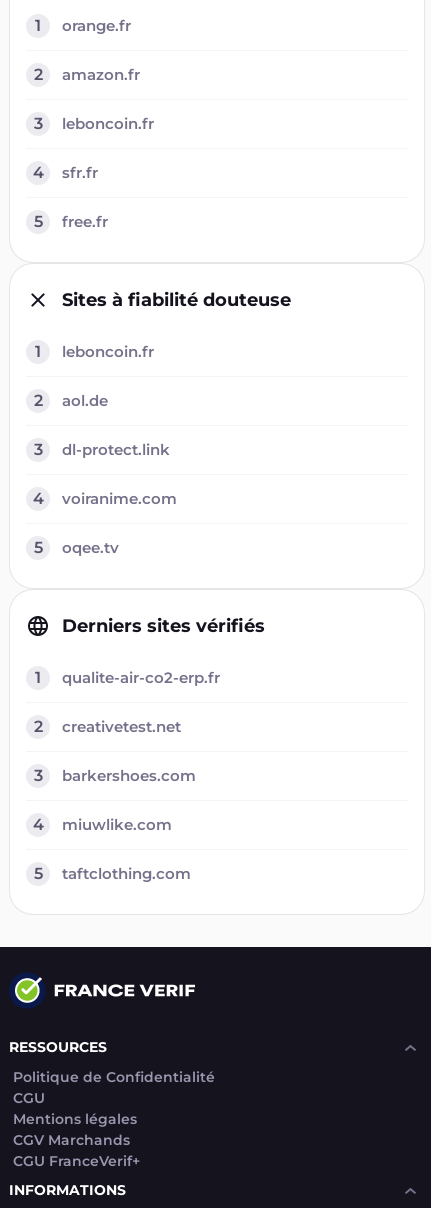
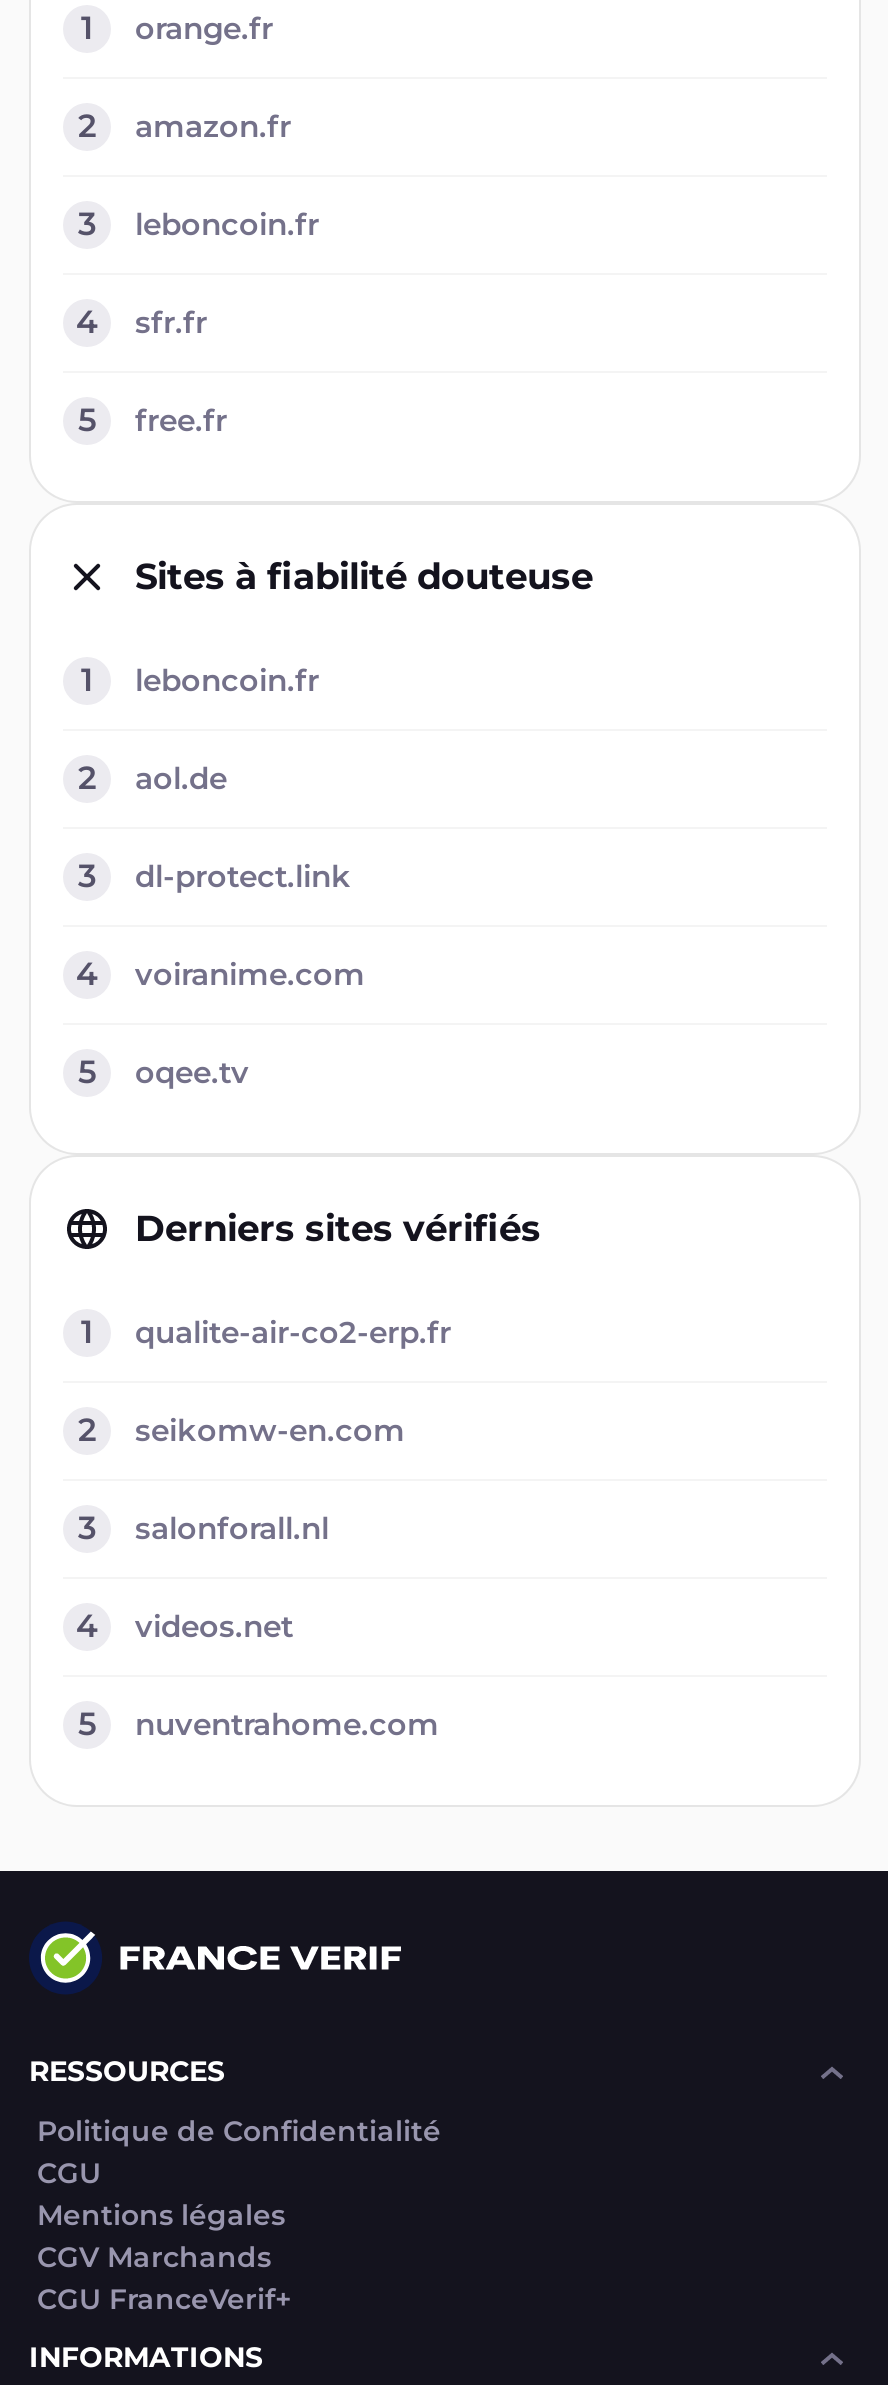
[62,717,181,736] creativetest.net -> [135,1411,405,1449] seikomw-en.com
[62,766,196,785] barkershoes.com -> [135,1509,329,1547] salonforall.nl
[62,815,172,834] miuwlike.com -> [135,1607,293,1645] videos.net
[62,864,191,883] taftclothing.com -> [135,1705,439,1743] nuventrahome.com

